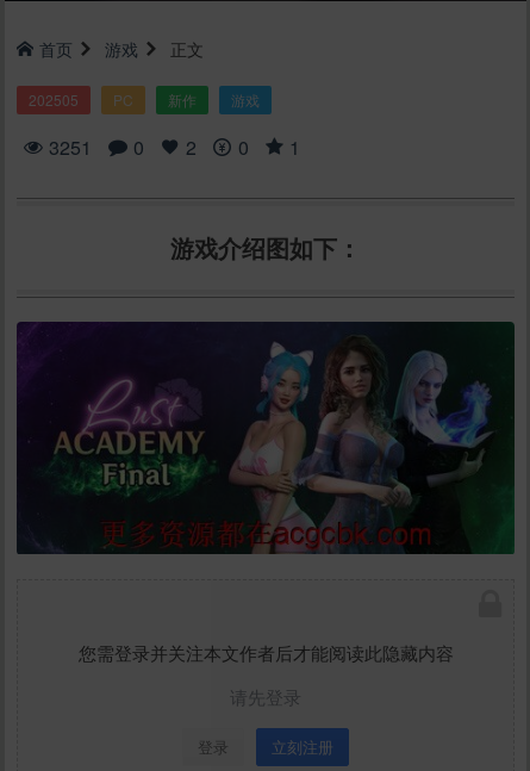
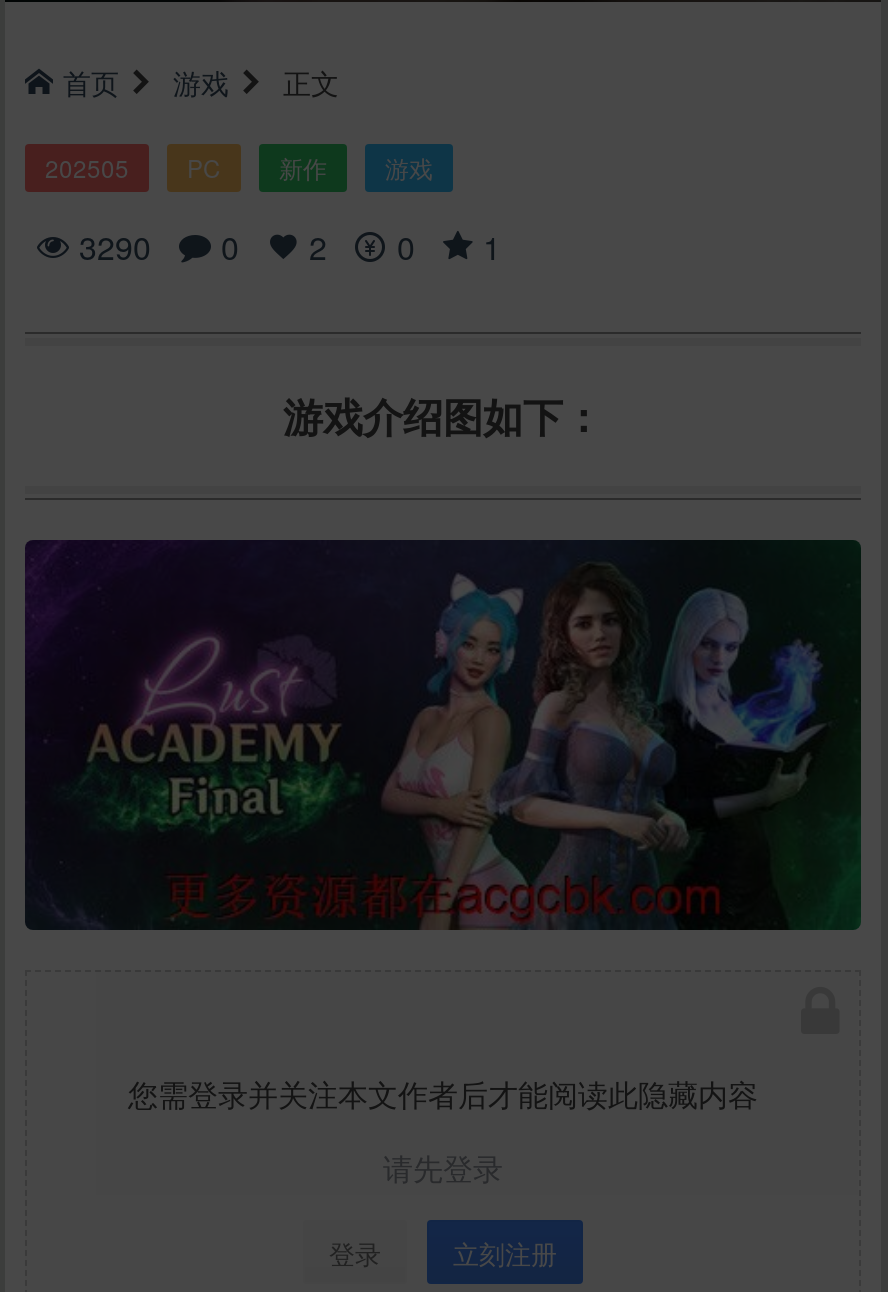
[49,134,300,161] 3251 0 2 0 1 -> [79,225,501,271] 3290 0 2 0 1

